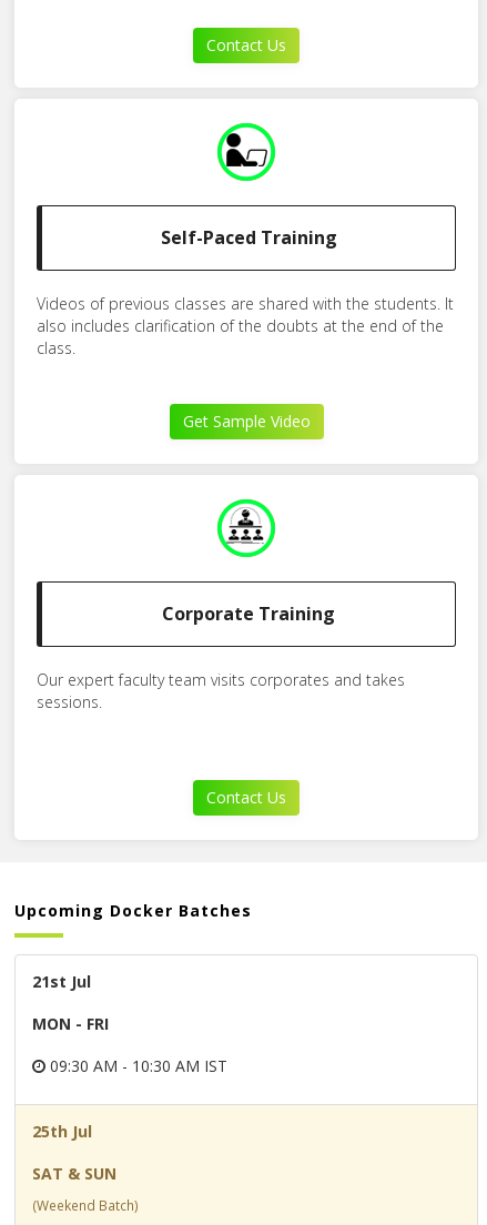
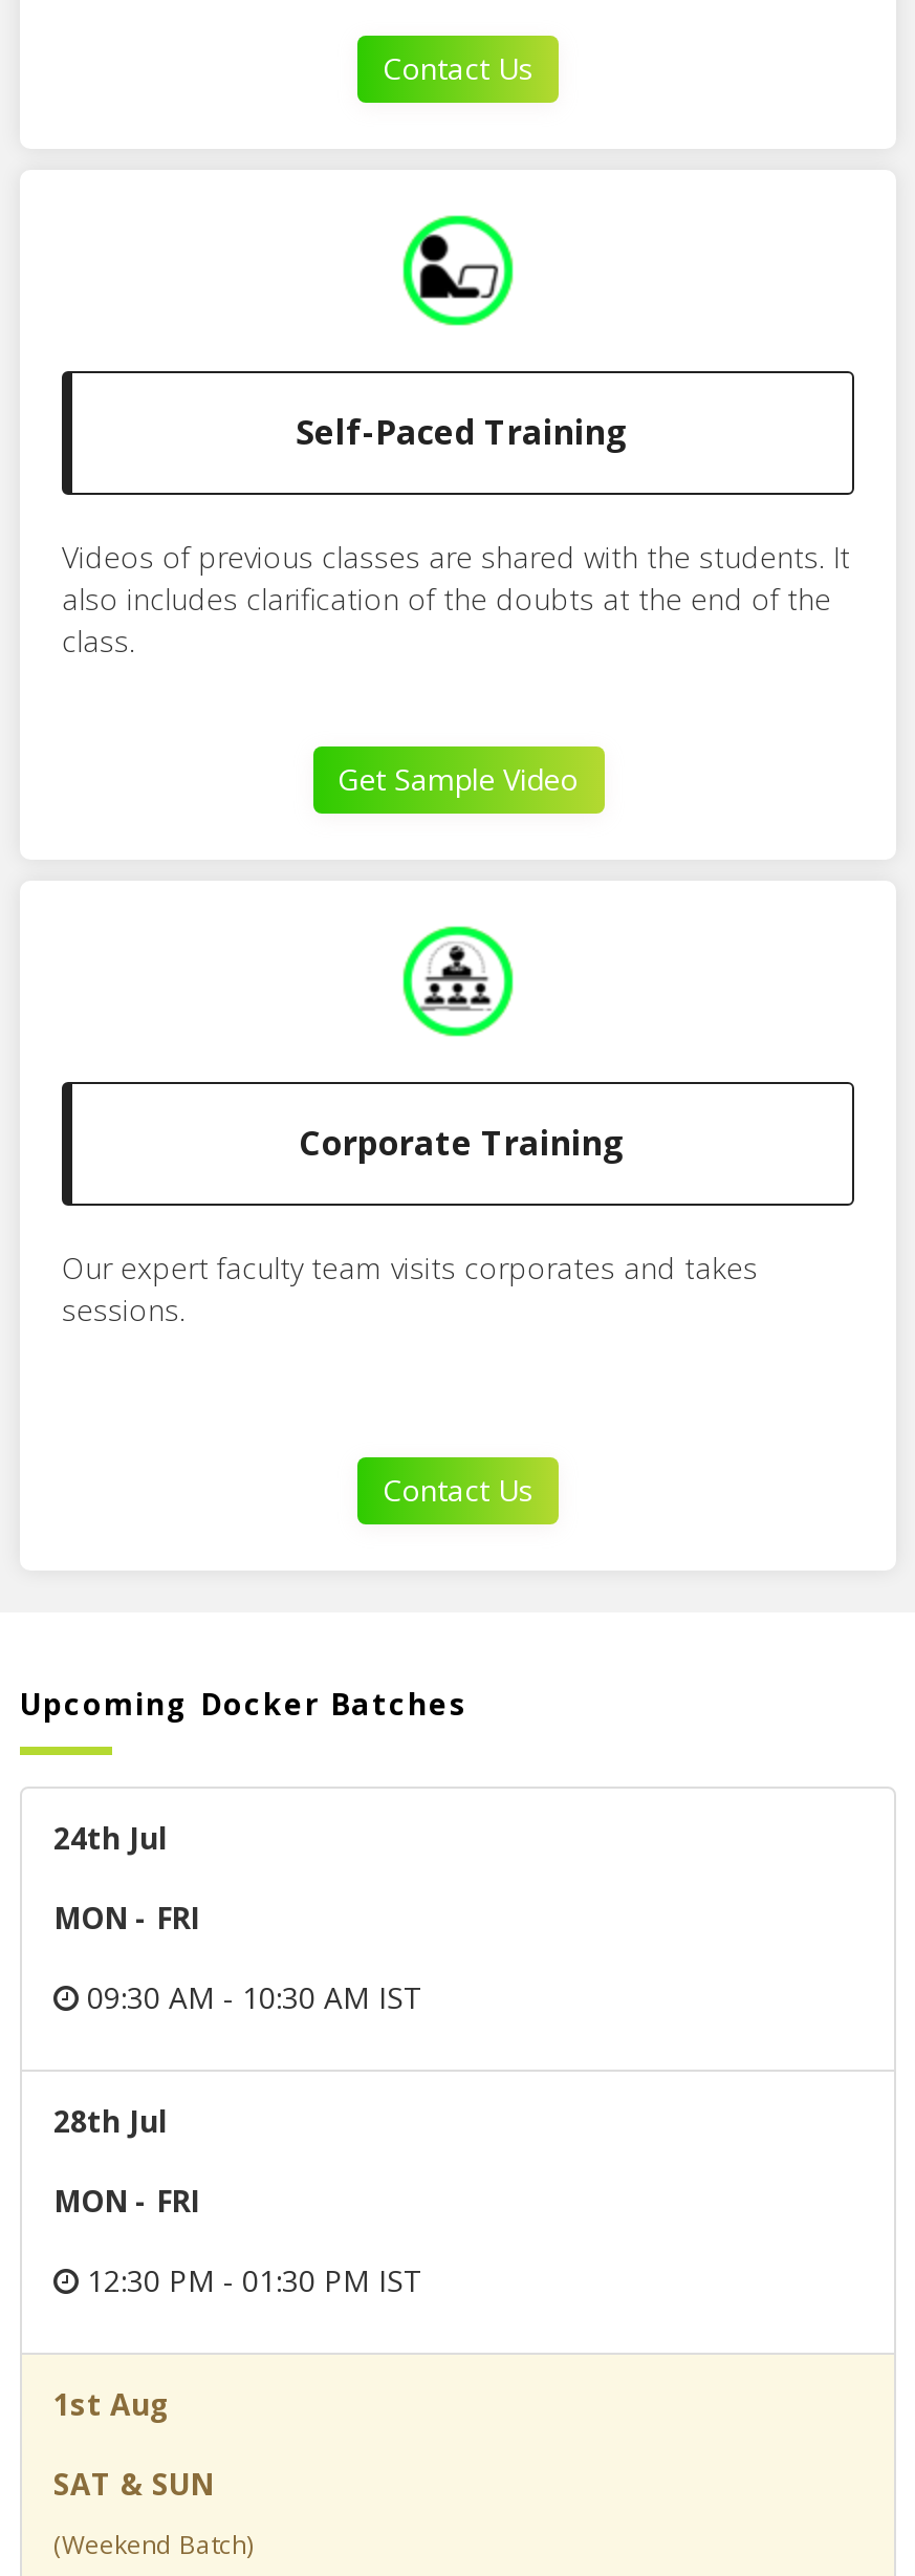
[32,971,91,992] 21st Jul -> [53,1818,167,1858] 24th Jul
[32,1121,92,1142] 25th Jul -> [53,2101,422,2424] 28th Jul | MON - FRI | 12:30 PM - 01:30 PM IST | 1st Aug

